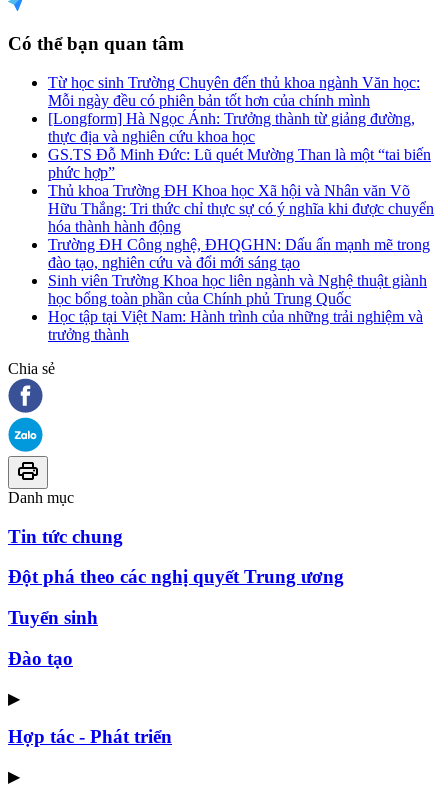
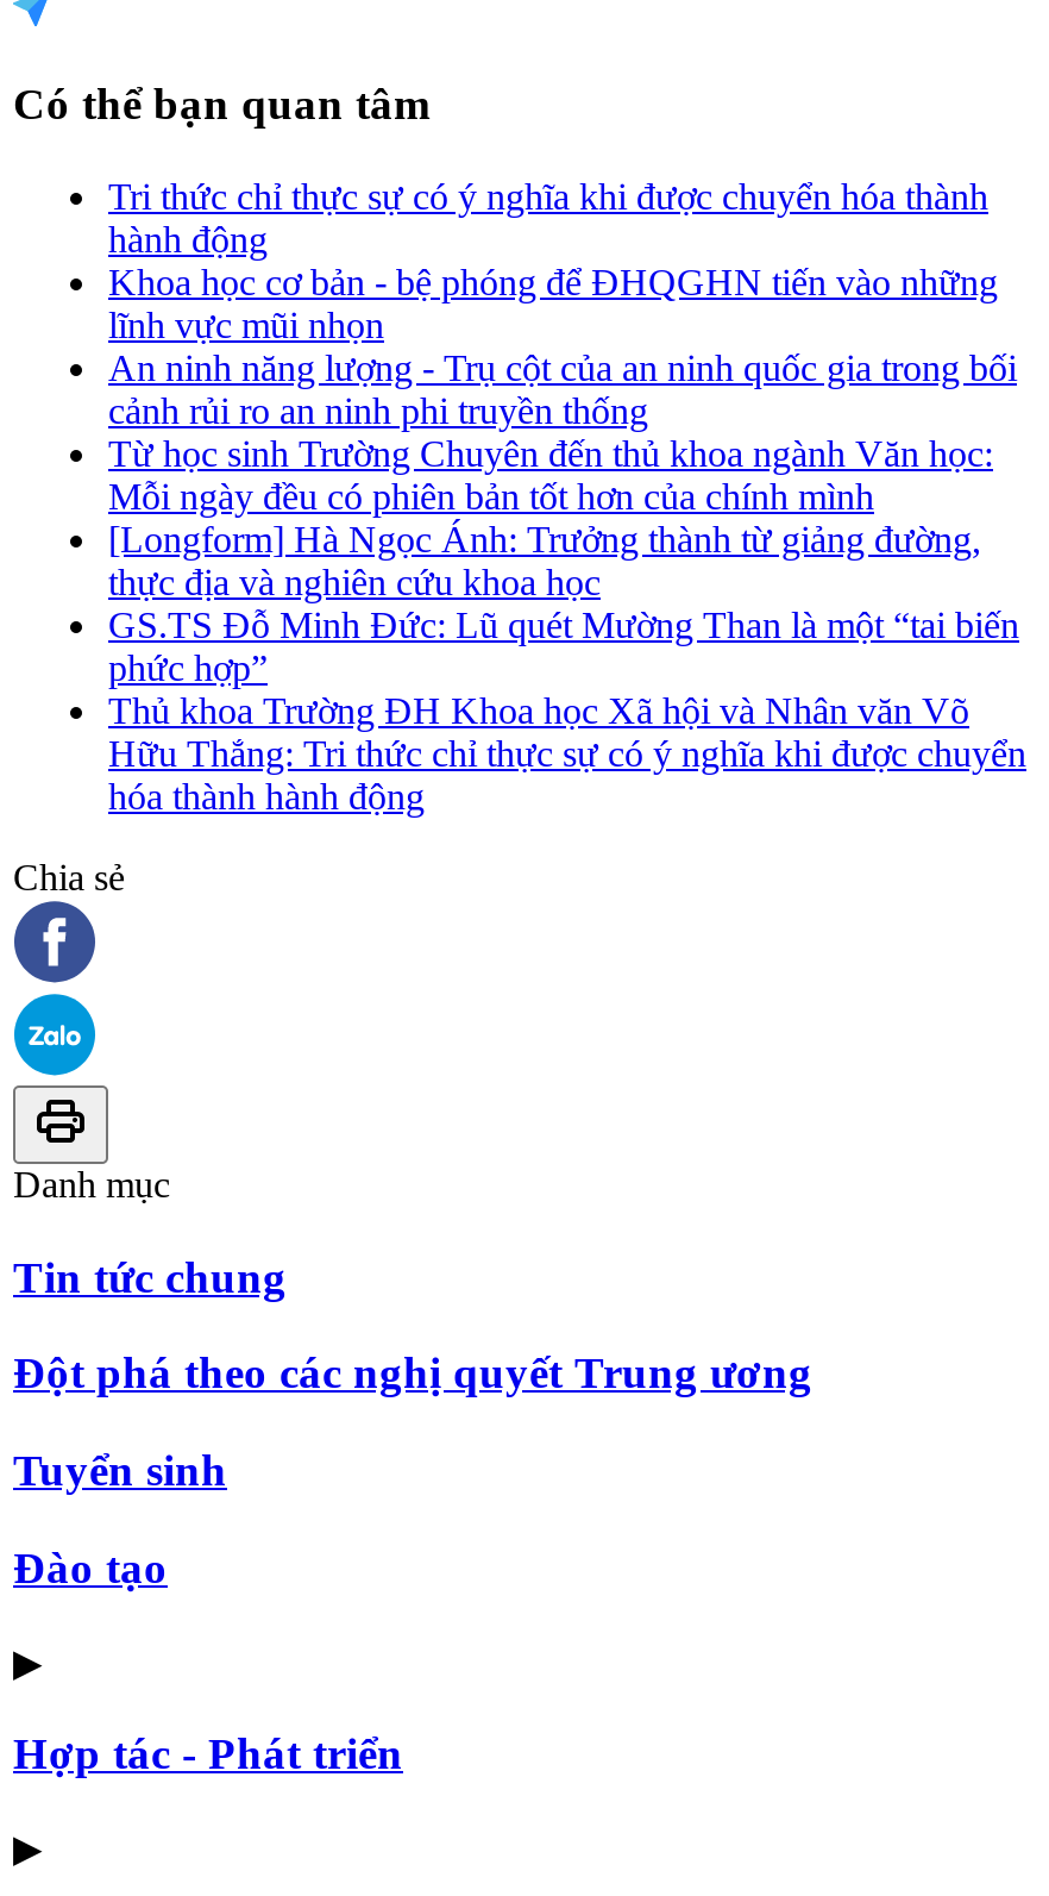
none -> [108,176,1017,431] Tri thức chỉ thực sự có ý nghĩa khi được chuyển hóa thành | hành động | Khoa học cơ bản - bệ phóng để ĐHQGHN tiến vào những | lĩnh vực mũi nhọn | An ninh năng lượng - Trụ cột của an ninh quốc gia trong bối | cảnh rủi ro an ninh phi truyền thống
moved [48,74,434,235] -> [108,433,1026,816]: Từ học sinh Trường Chuyên đến thủ khoa ngành Văn học: | Mỗi ngày đều có phiên bản tốt hơn của chính mình | [Longform] Hà Ngọc Ánh: Trưởng thành từ giảng đường, | ... | Hữu Thắng: Tri thức chỉ thực sự có ý nghĩa khi được chuyển | hóa thành hành động
[48,236,430,343] Trường ĐH Công nghệ, ĐHQGHN: Dấu ấn mạnh mẽ trong | đào tạo, nghiên cứu và đổi mới sáng tạo | Sinh viên Trường Khoa học liên ngành và Nghệ thuật giành | học bổng toàn phần của Chính phủ Trung Quốc | Học tập tại Việt Nam: Hành trình của những trải nghiệm và | trưởng thành -> none

